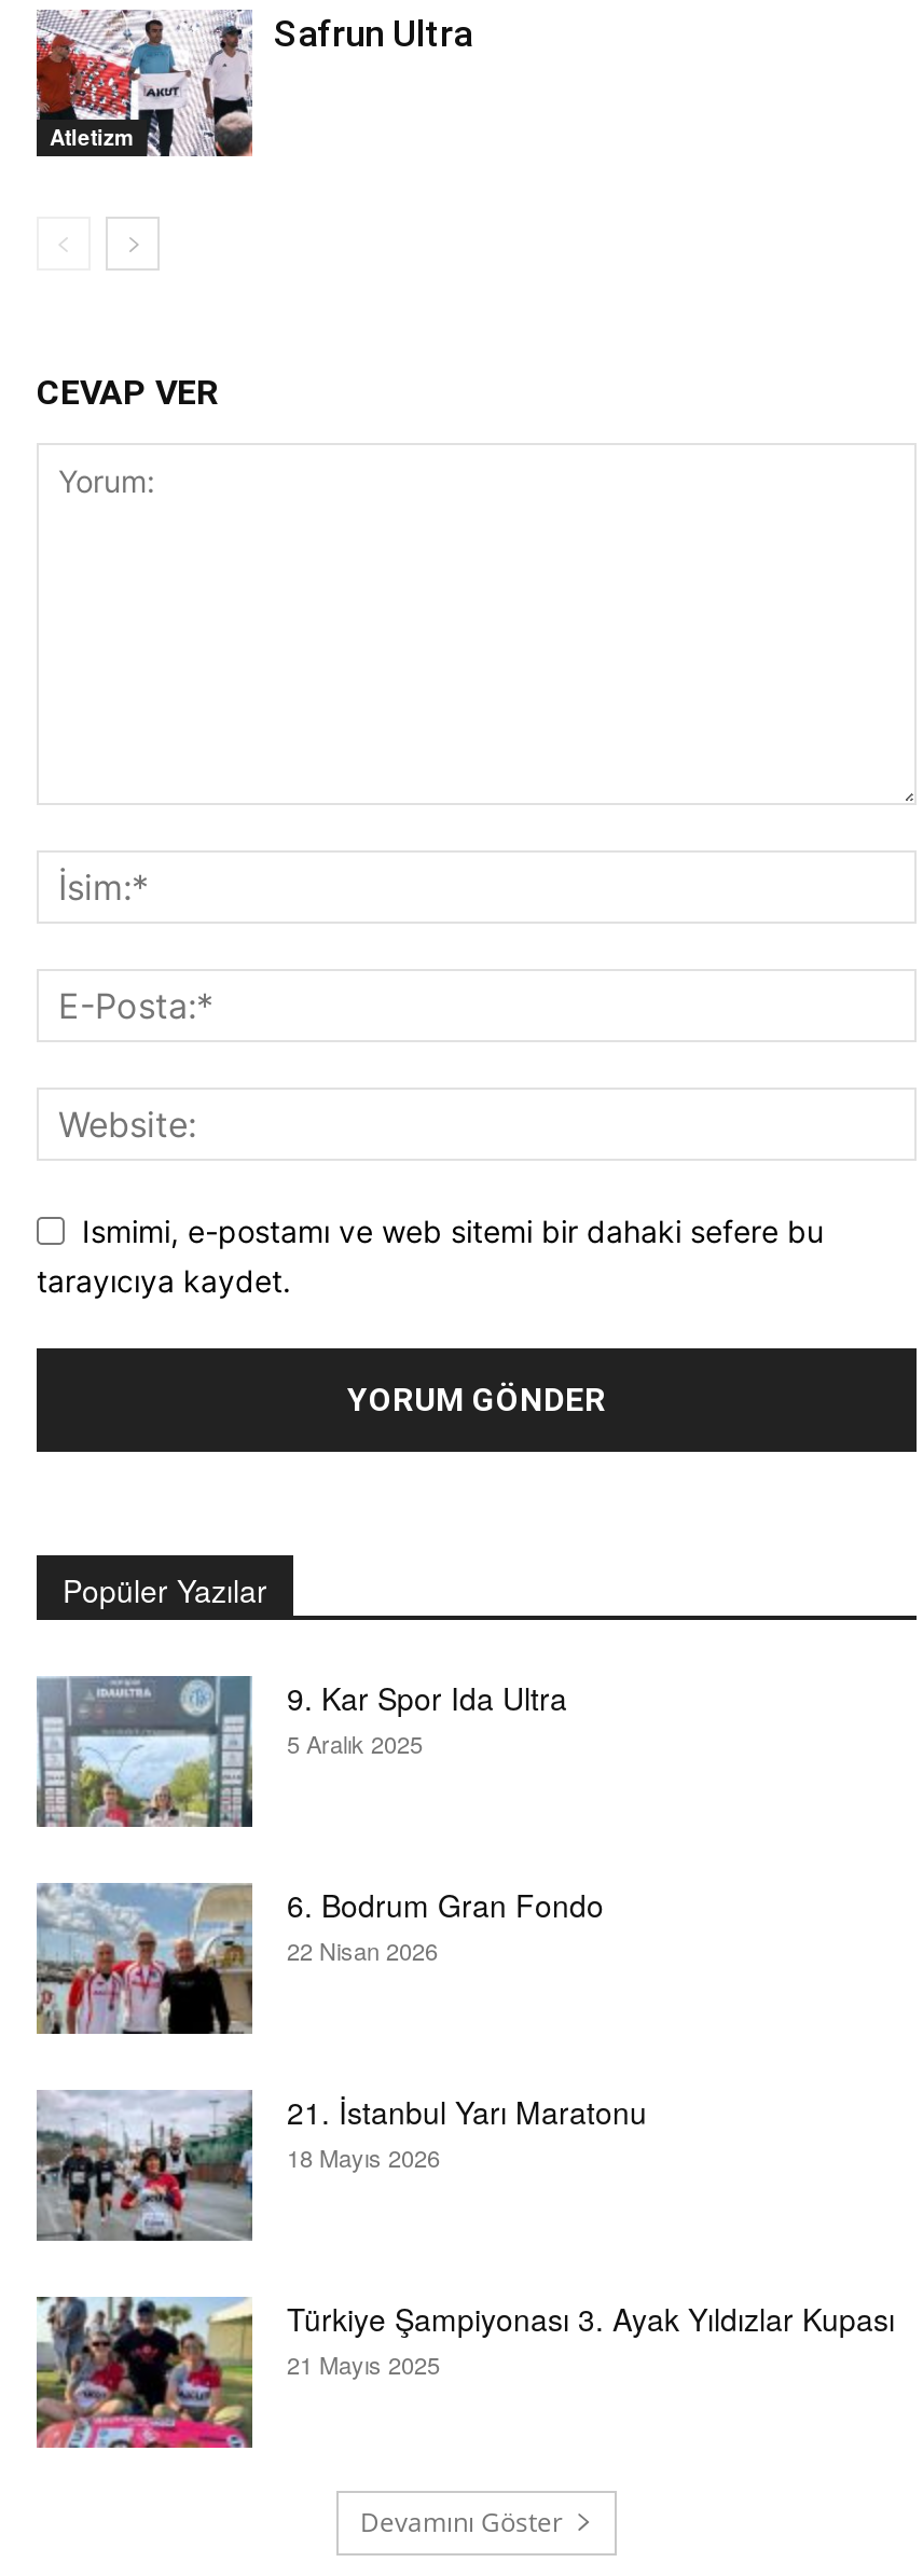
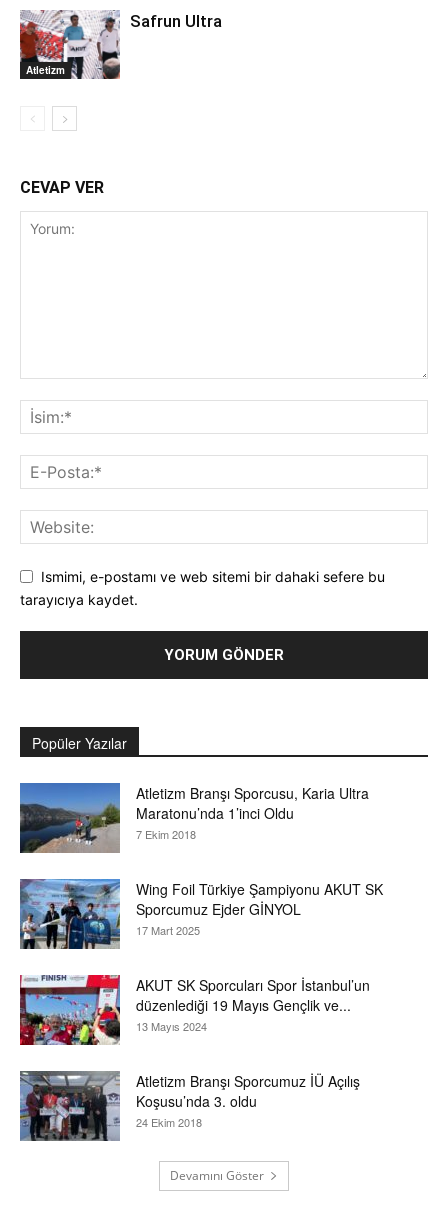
[35,1676,567,1827] [image] | 9. Kar Spor Ida Ultra | 5 Aralık 2025 -> [19,782,369,853] [image] | Atletizm Branşı Sporcusu, Karia Ultra | Maratonu’nda 1’inci Oldu | 7 Ekim 2018
[37,1883,604,2036] [image] | 6. Bodrum Gran Fondo | 22 Nisan 2026 -> [20,878,383,950] [image] | Wing Foil Türkiye Şampiyonu AKUT SK | Sporcumuz Ejder GİNYOL | 17 Mart 2025
[35,2090,647,2243] [image] | 21. İstanbul Yarı Maratonu | 18 Mayıs 2026 -> [19,974,370,1046] [image] | AKUT SK Sporcuları Spor İstanbul’un | düzenlediği 19 Mayıs Gençlik ve... | 13 Mayıs 2024
[35,2297,895,2450] [image] | Türkiye Şampiyonası 3. Ayak Yıldızlar Kupası | 21 Mayıs 2025 -> [19,1070,360,1142] [image] | Atletizm Branşı Sporcumuz İÜ Açılış | Koşusu’nda 3. oldu | 24 Ekim 2018

